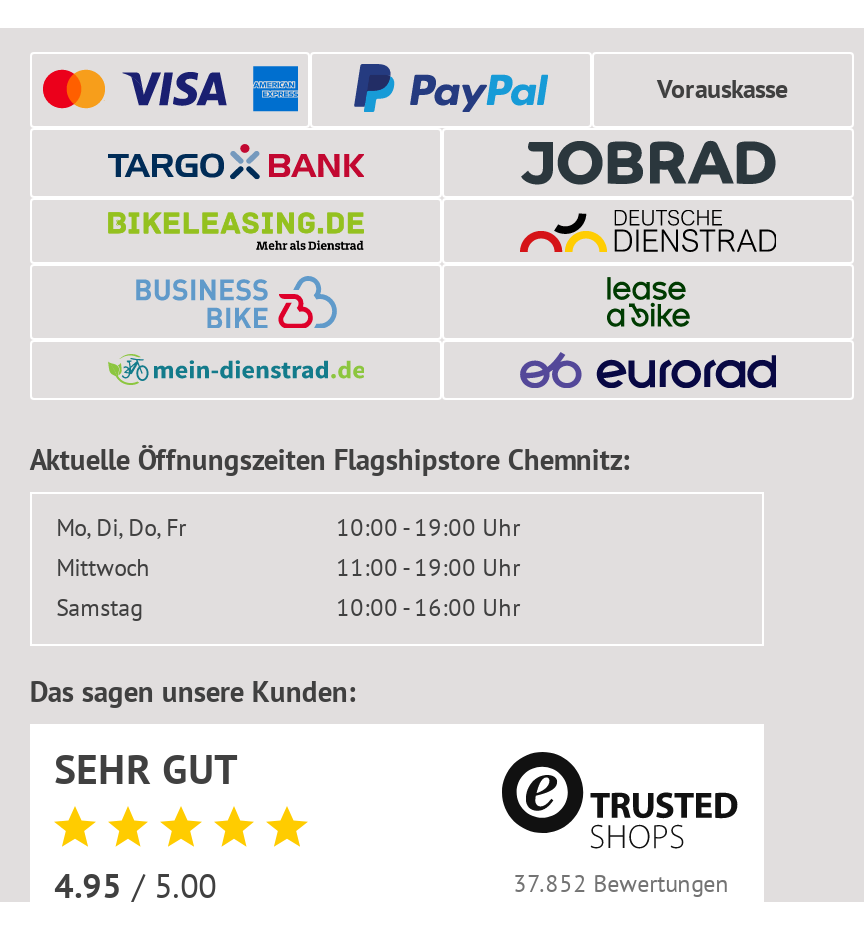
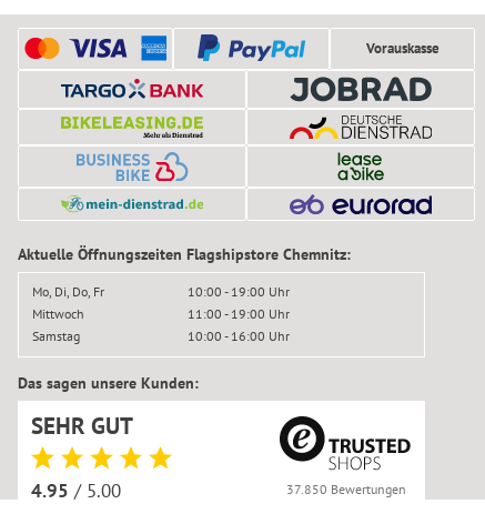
[513,868,729,898] 37.852 Bewertungen -> [286,480,406,497] 37.850 Bewertungen

